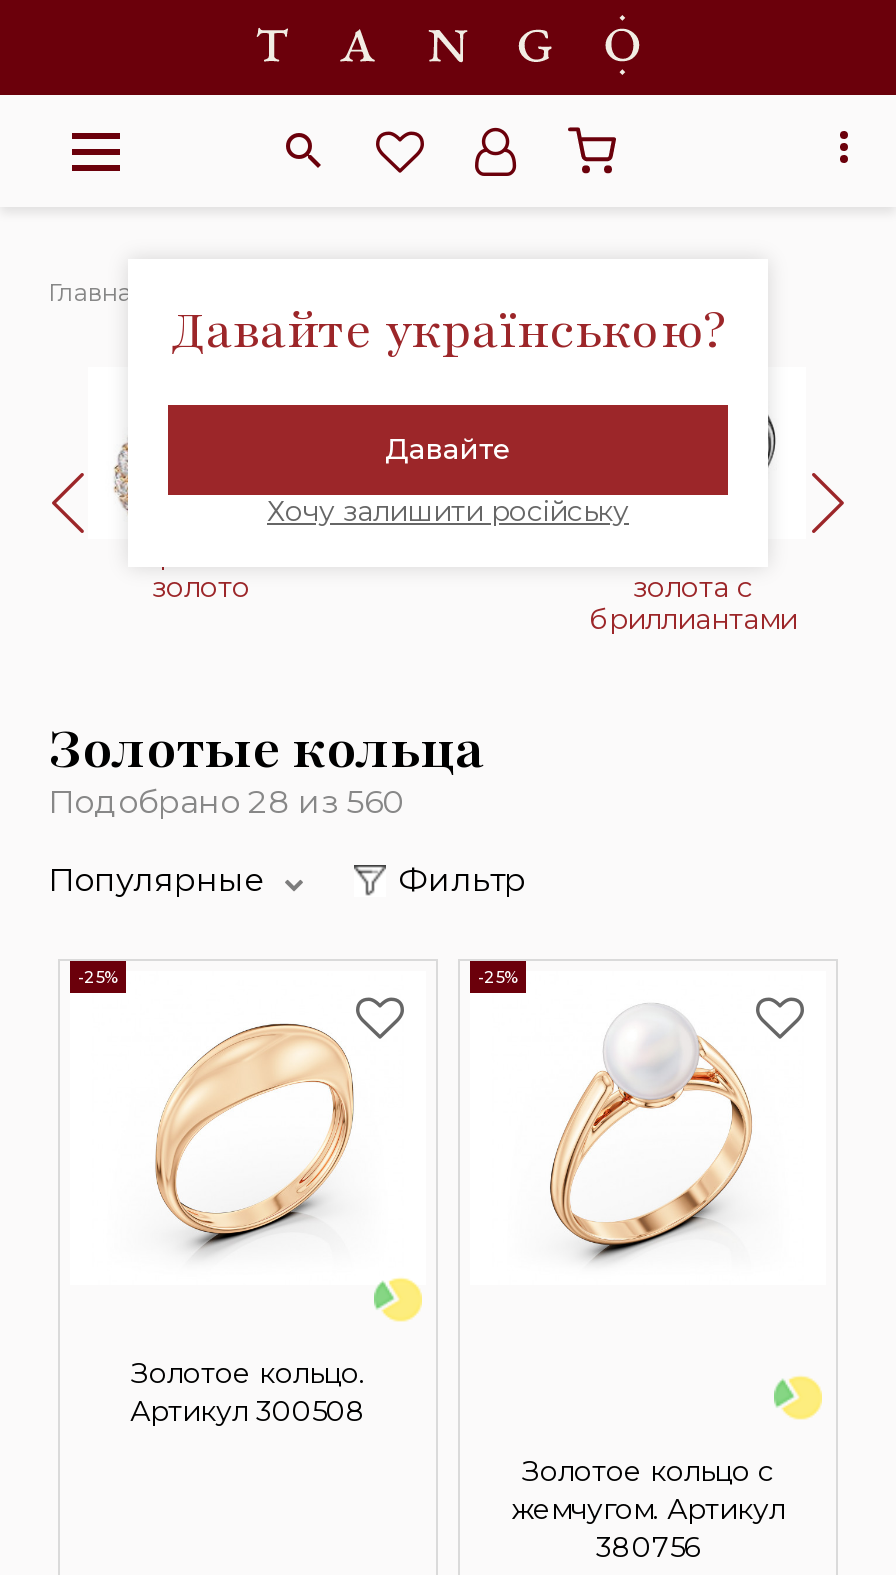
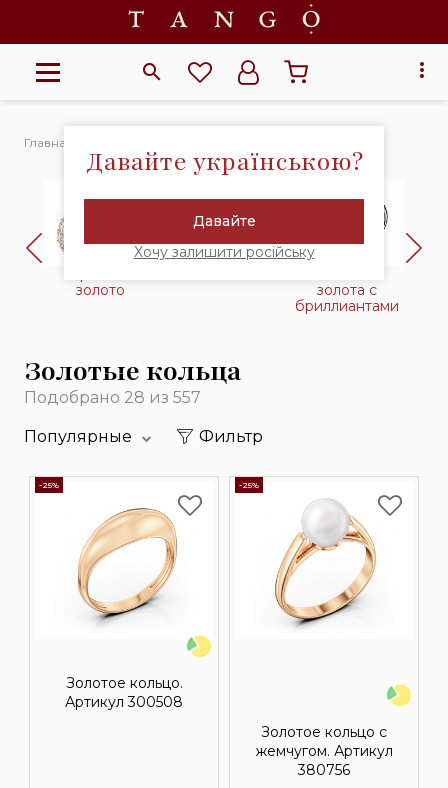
[48,783,404,821] Подобрано 28 из 560 -> [24,388,201,407] Подобрано 28 из 557

